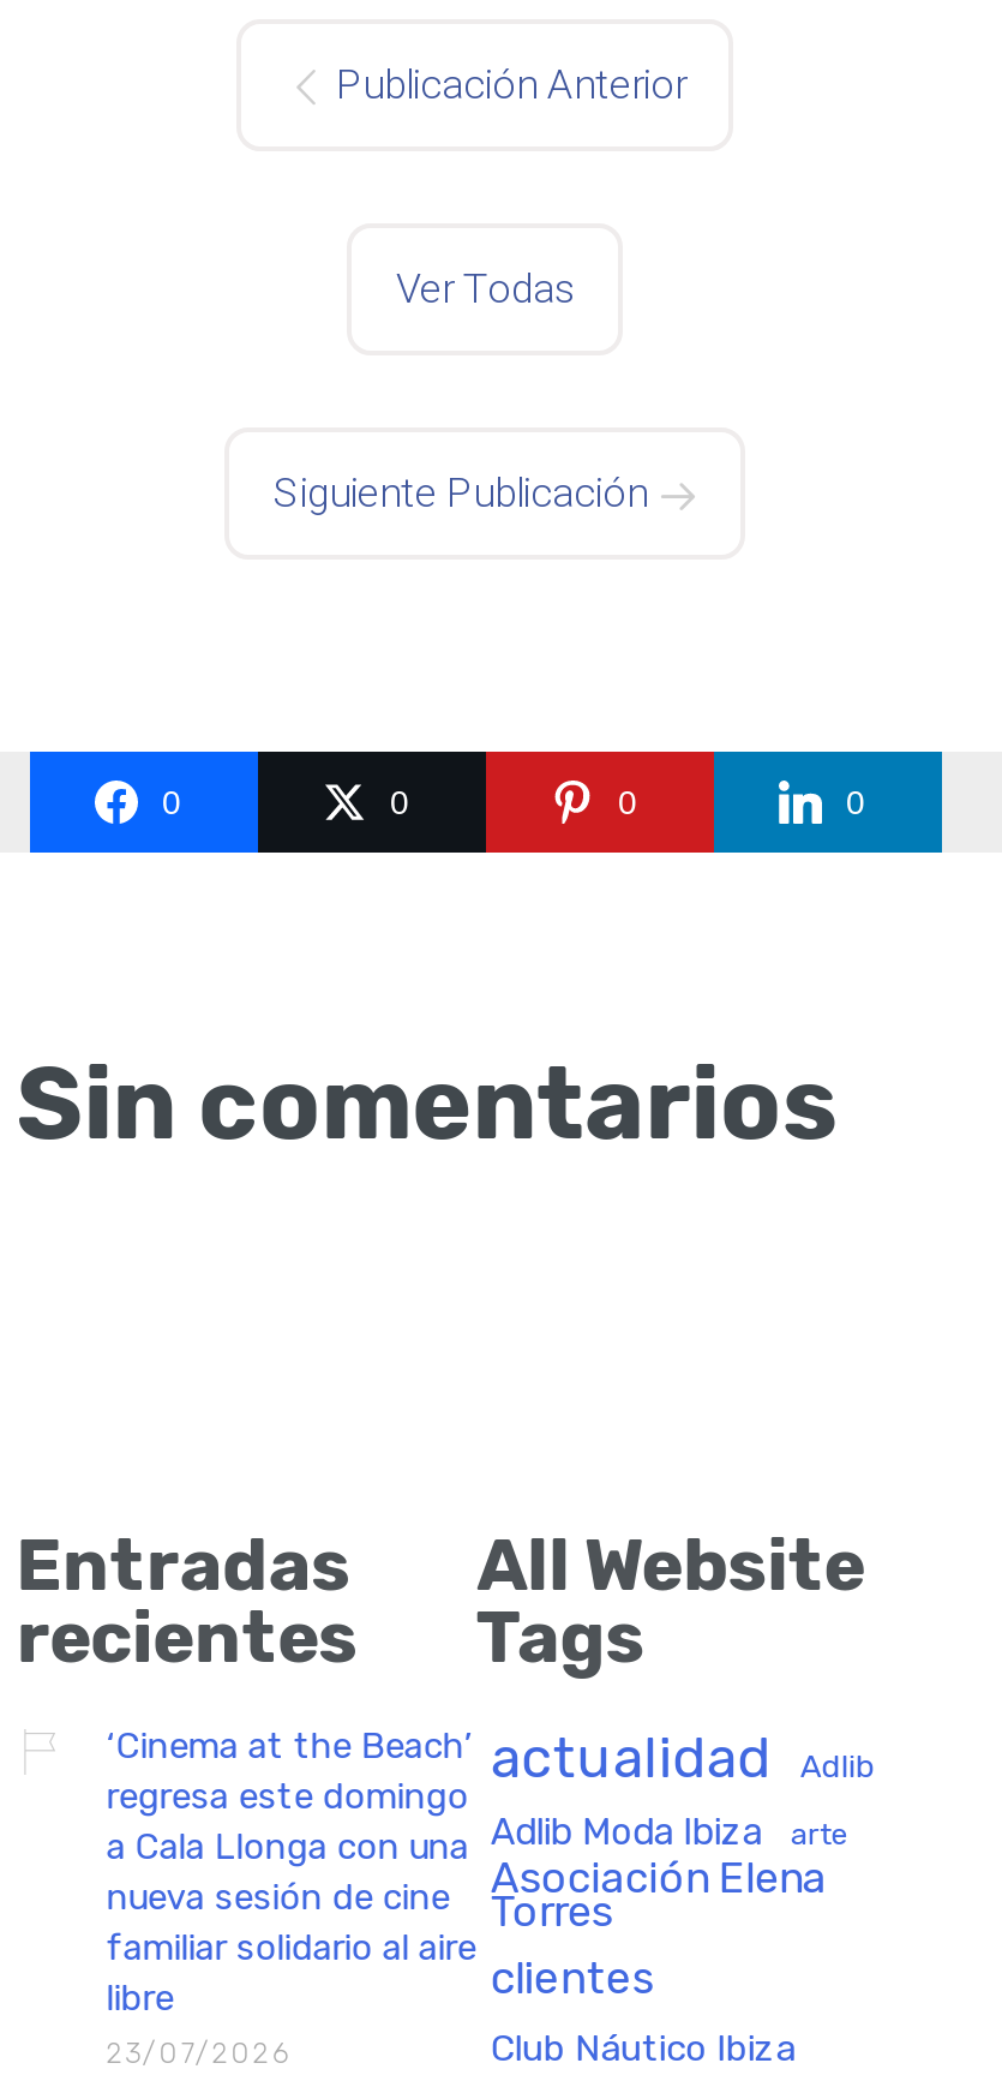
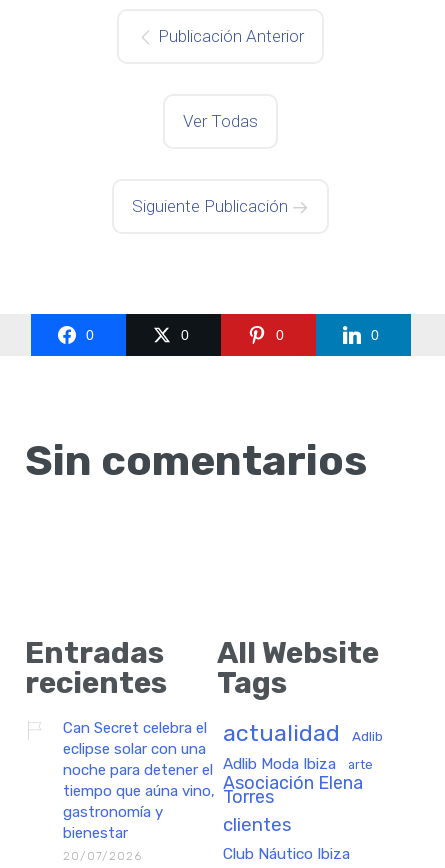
[106,1724,476,2070] ‘Cinema at the Beach’ | regresa este domingo | a Cala Llonga con una | nueva sesión de cine | familiar solidario al aire | libre | 23/07/2026 -> [63,719,215,863] Can Secret celebra el | eclipse solar con una | noche para detener el | tiempo que aúna vino, | gastronomía y | bienestar | 20/07/2026

